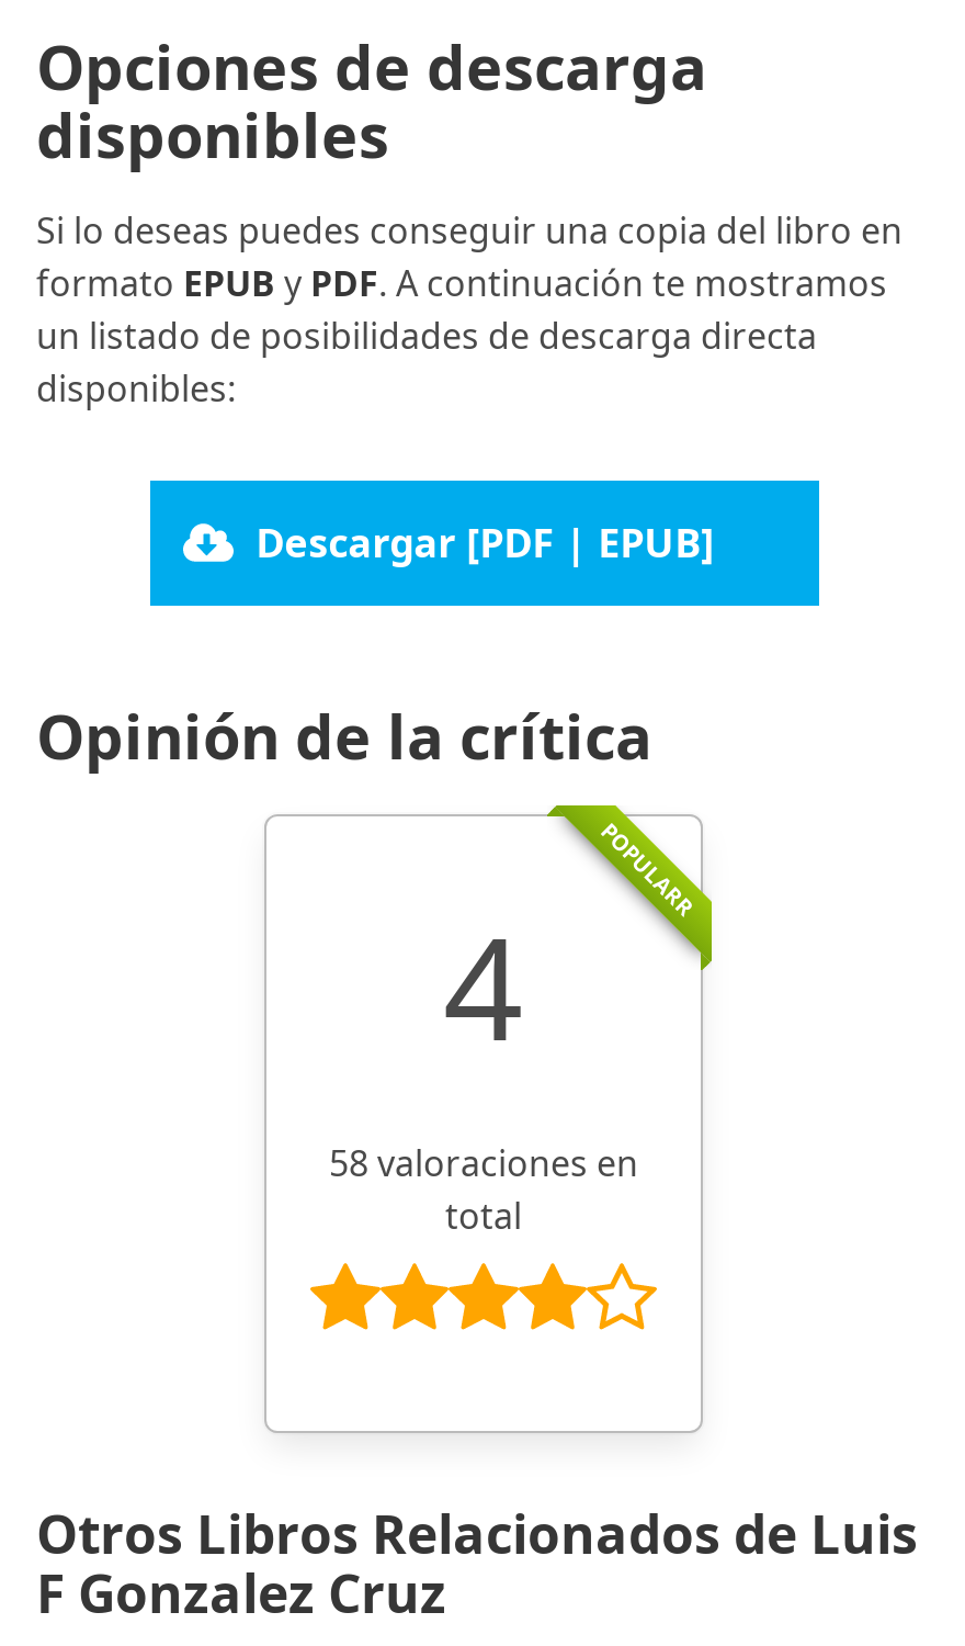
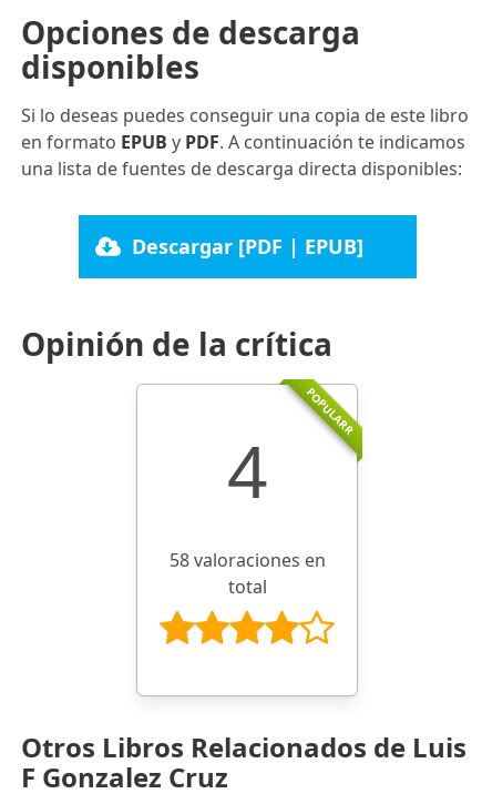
[36,206,902,413] Si lo deseas puedes conseguir una copia del libro en | formato EPUB y PDF. A continuación te mostramos | un listado de posibilidades de descarga directa | disponibles: -> [21,103,469,181] Si lo deseas puedes conseguir una copia de este libro | en formato EPUB y PDF. A continuación te indicamos | una lista de fuentes de descarga directa disponibles:

